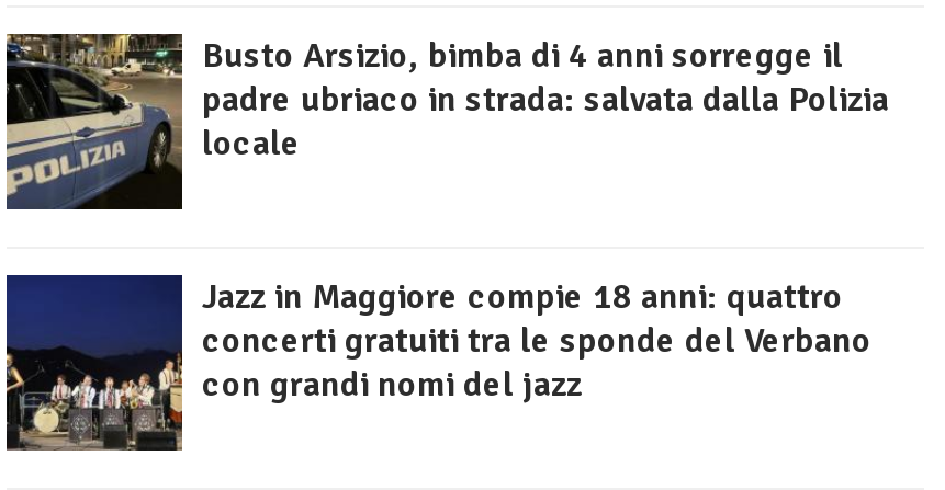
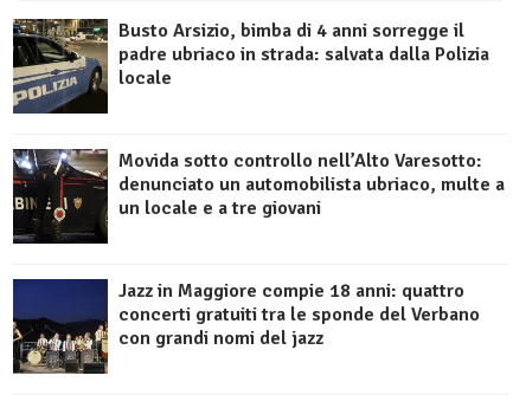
none -> [13,148,505,242] [image] | Movida sotto controllo nell’Alto Varesotto: | denunciato un automobilista ubriaco, multe a | un locale e a tre giovani

